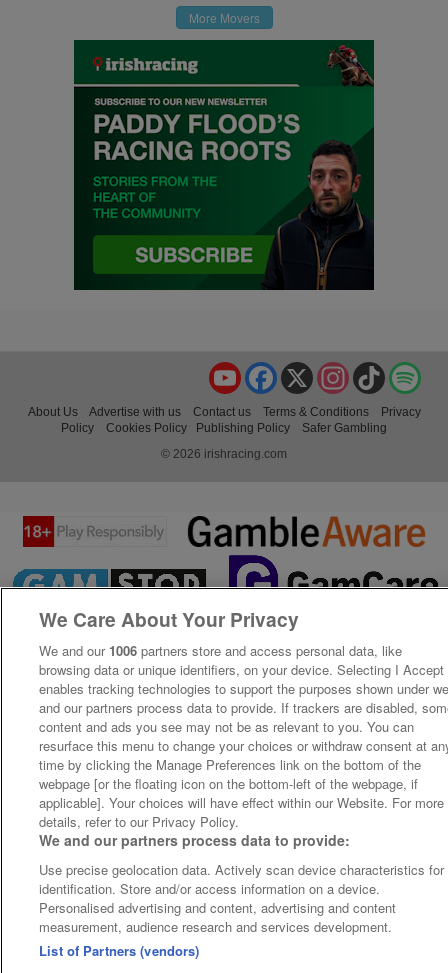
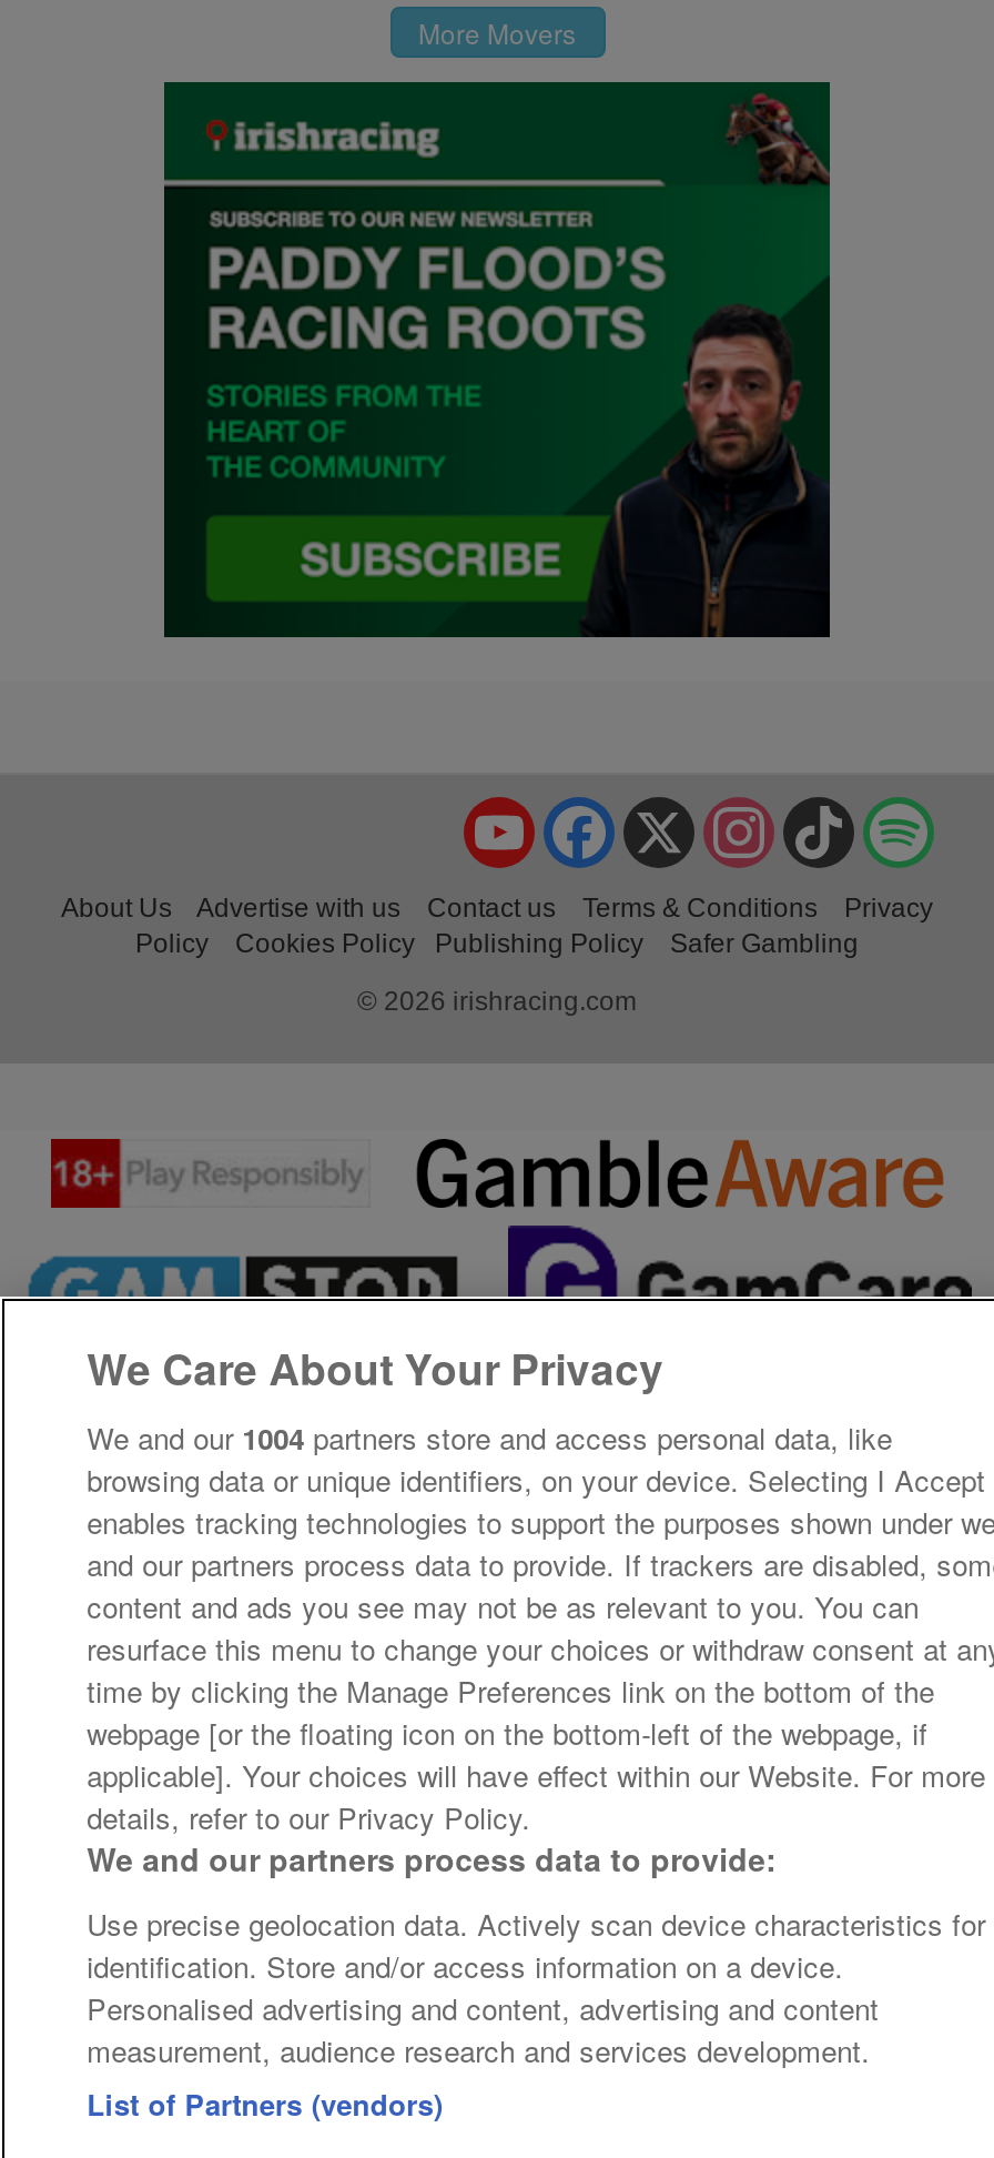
[39,641,402,660] We and our 1006 partners store and access personal data, like -> [87,1416,892,1459] We and our 1004 partners store and access personal data, like

